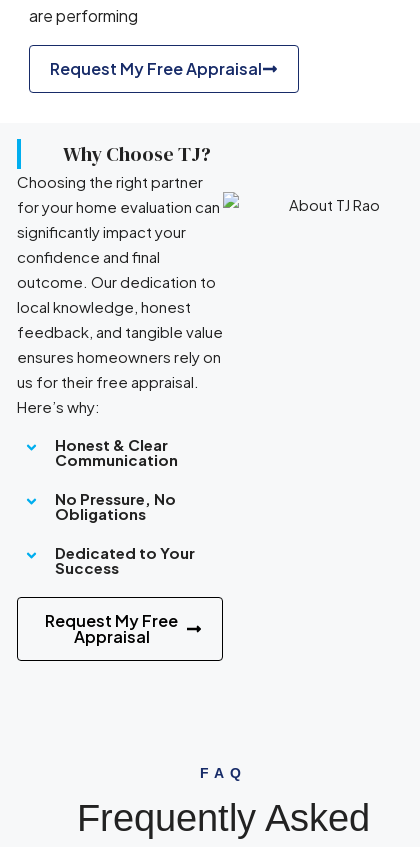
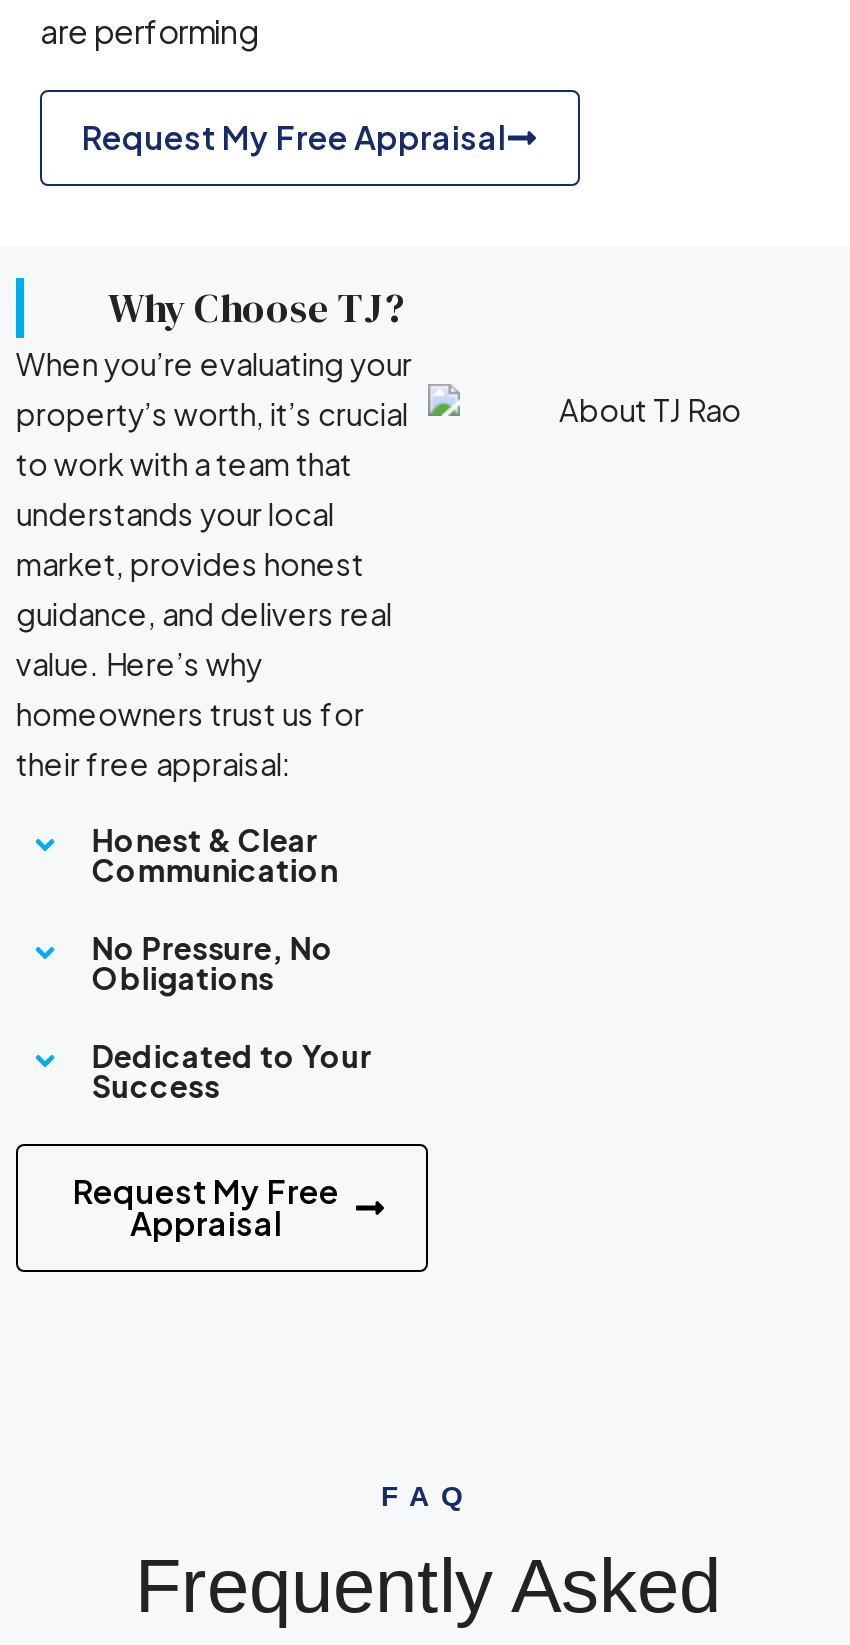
[17,172,223,416] Choosing the right partner | for your home evaluation can | significantly impact your | confidence and final | outcome. Our dedication to | local knowledge, honest | feedback, and tangible value | ensures homeowners rely on | us for their free appraisal. | Here’s why: -> [16,344,412,782] When you’re evaluating your | property’s worth, it’s crucial | to work with a team that | understands your local | market, provides honest | guidance, and delivers real | value. Here’s why | homeowners trust us for | their free appraisal:

